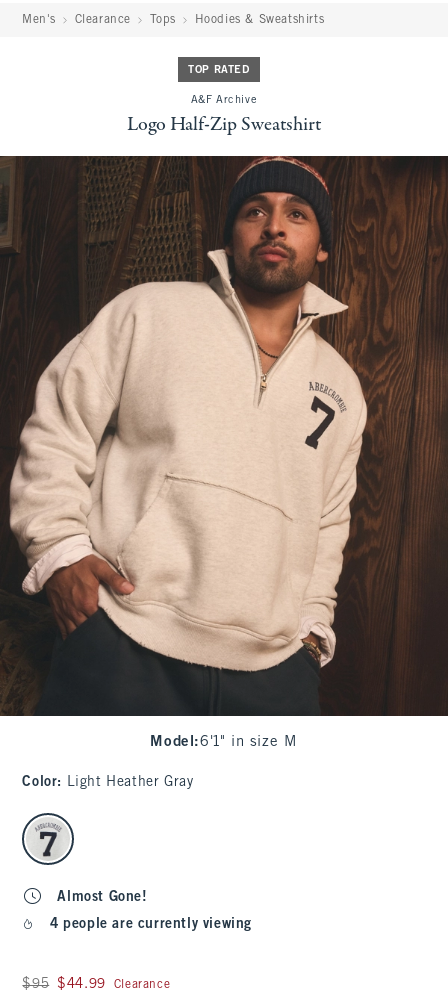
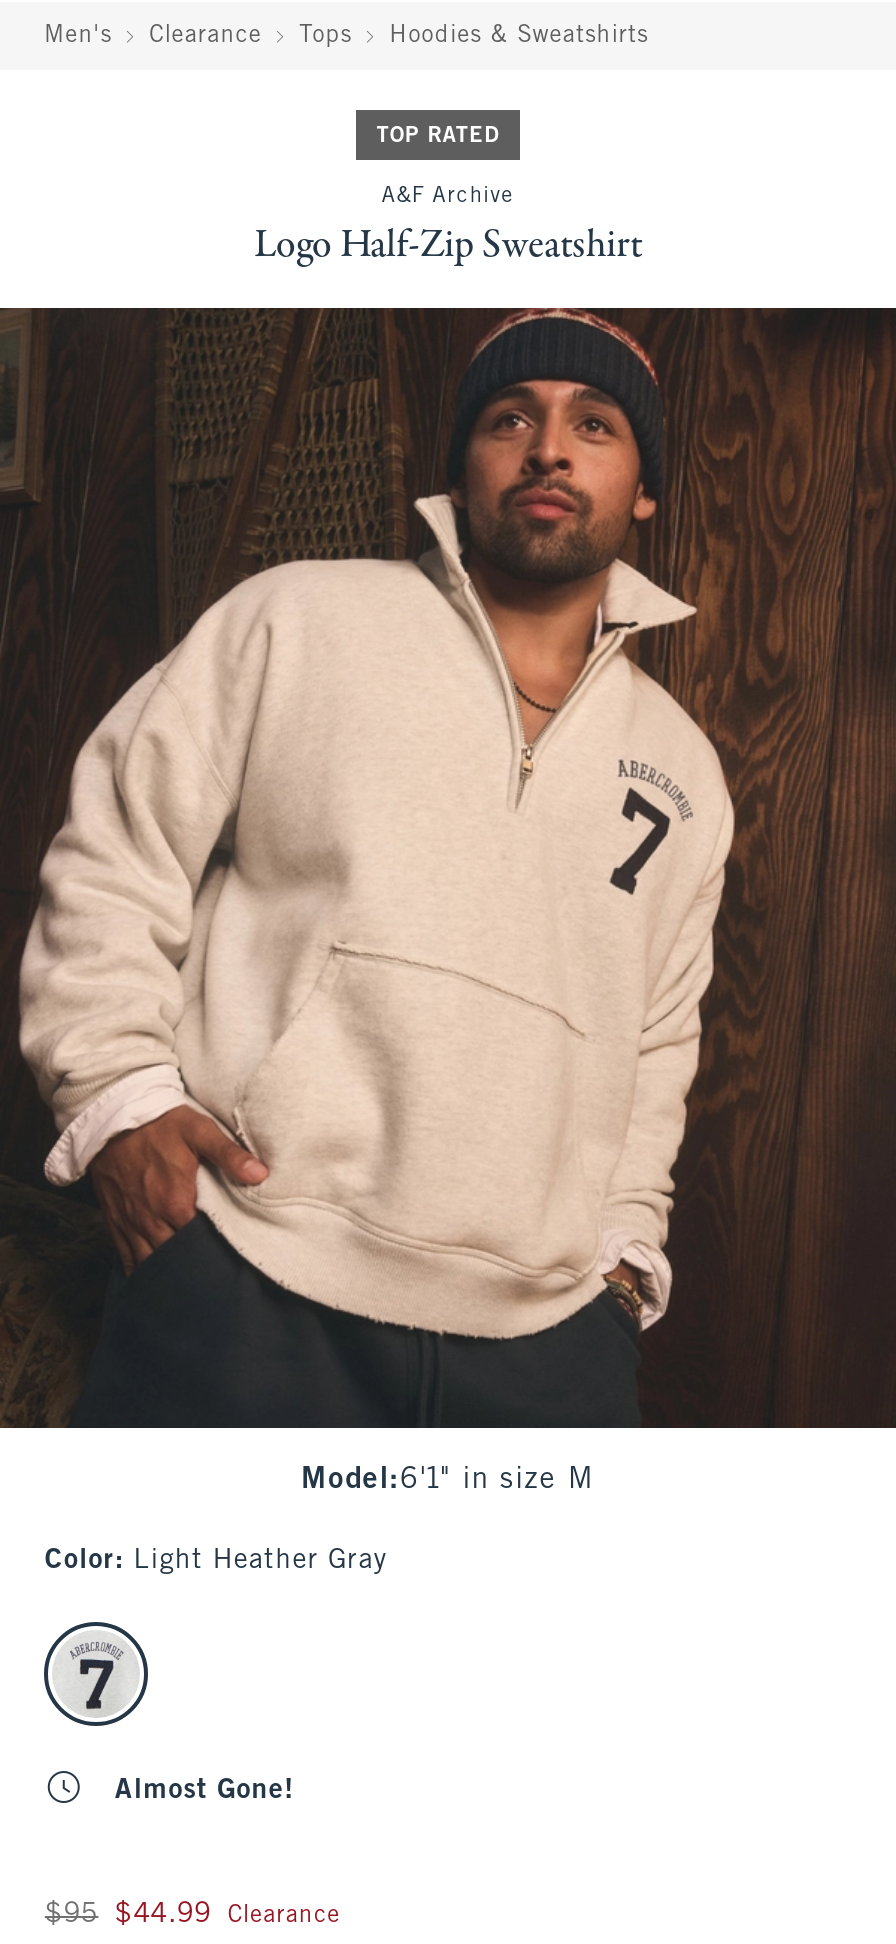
[50,918,252,931] 4 people are currently viewing -> none

